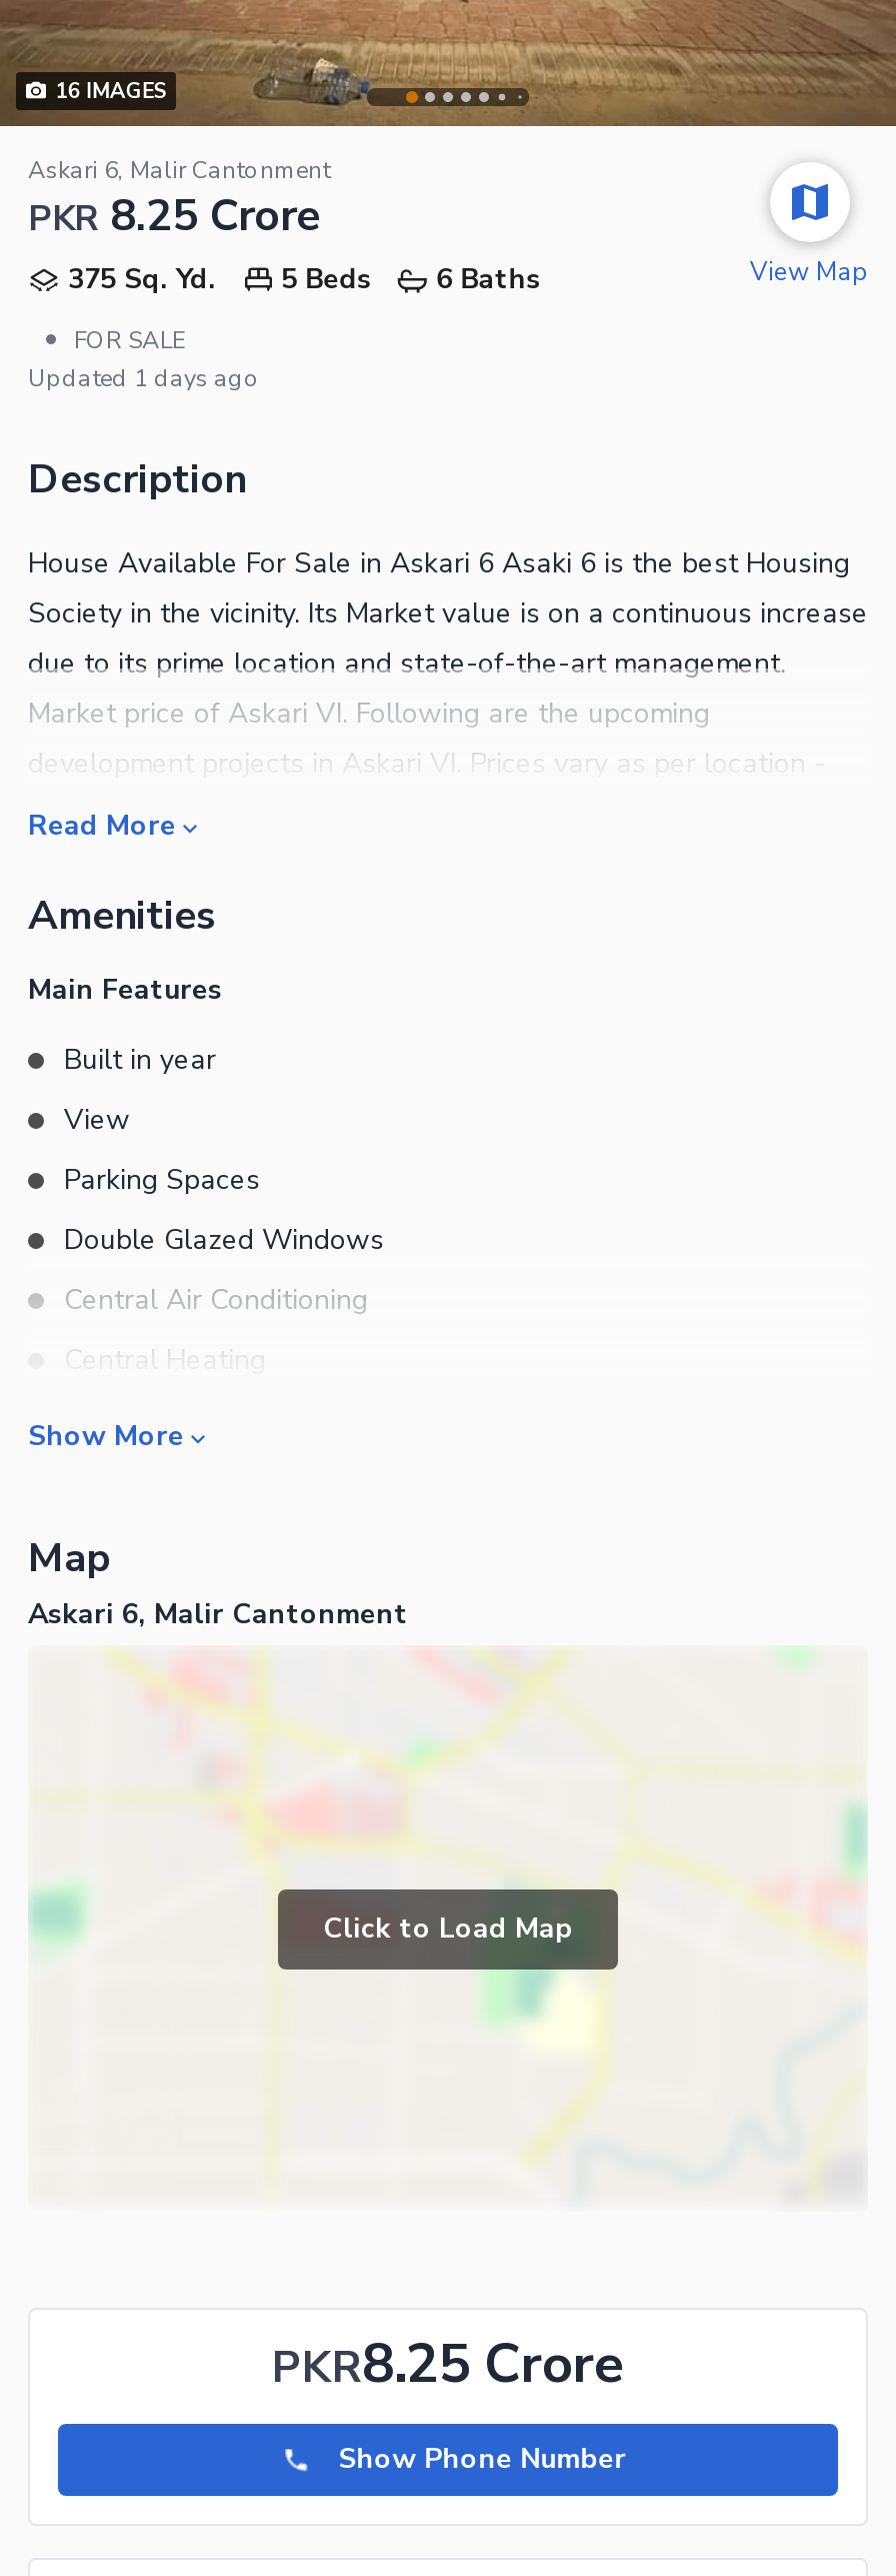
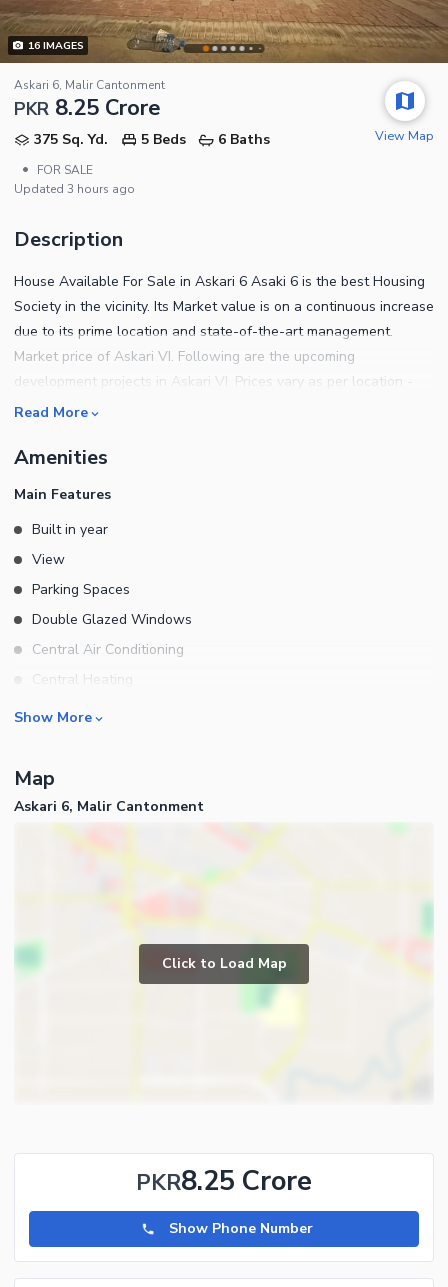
[28,362,260,394] Updated 1 days ago -> [14,181,135,197] Updated 3 hours ago

